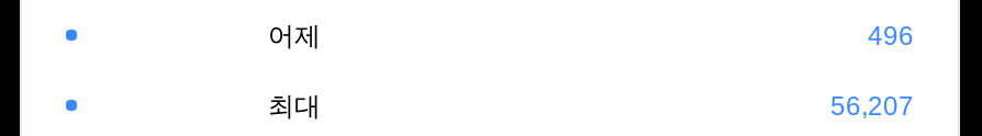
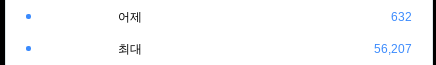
[868,21,914,51] 496 -> [391,10,412,24] 632

